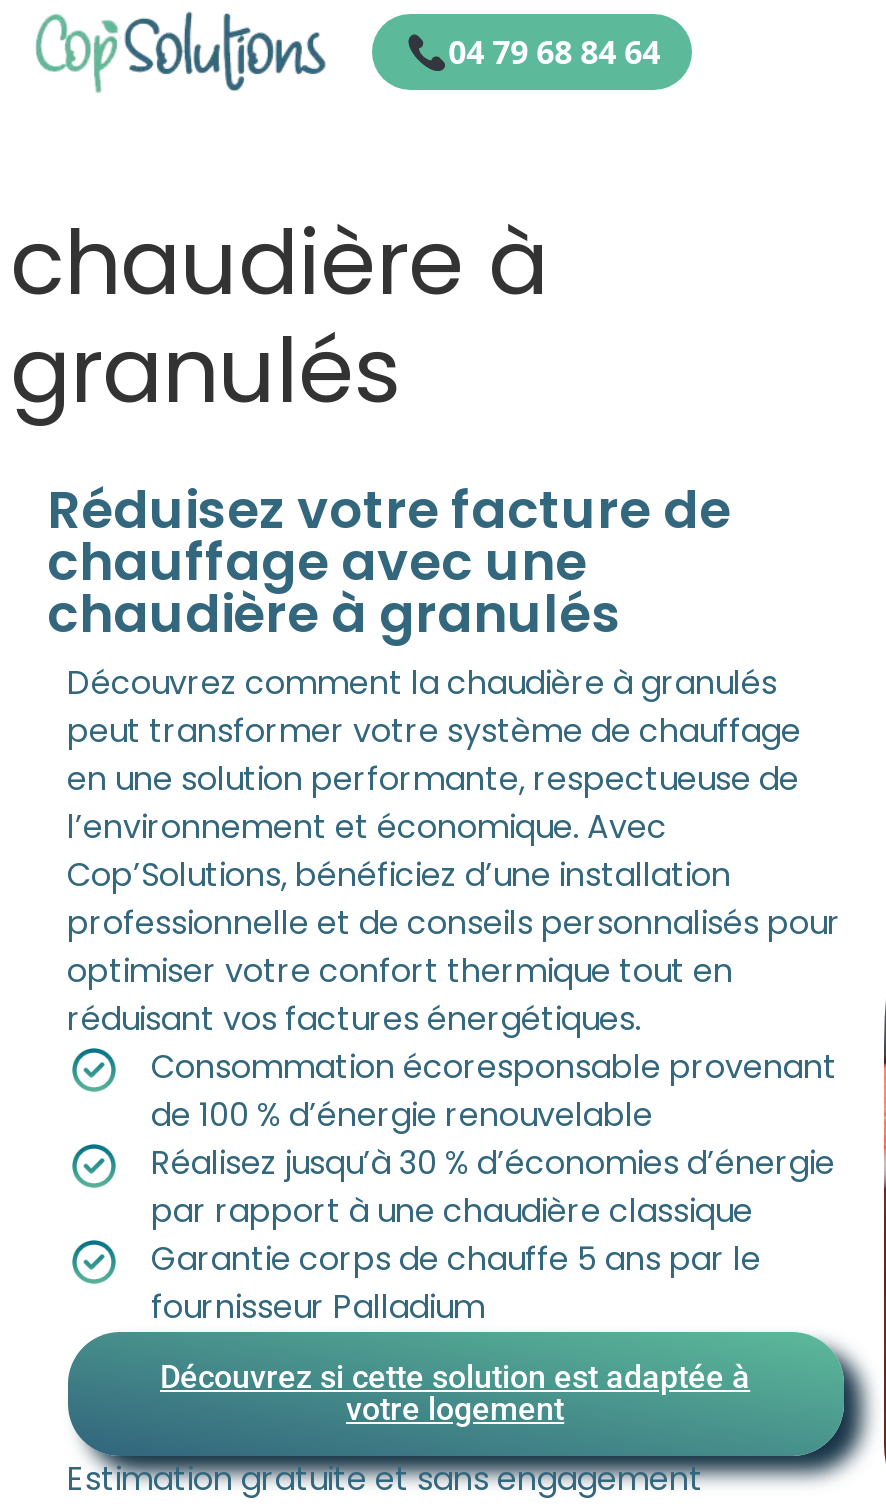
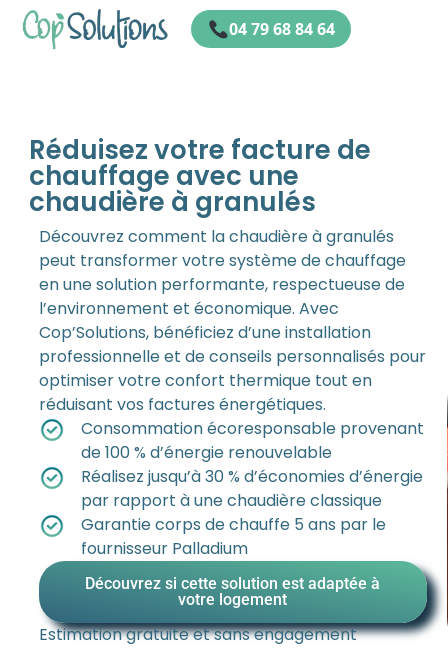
[10,200,548,434] chaudière à | granulés -> none

